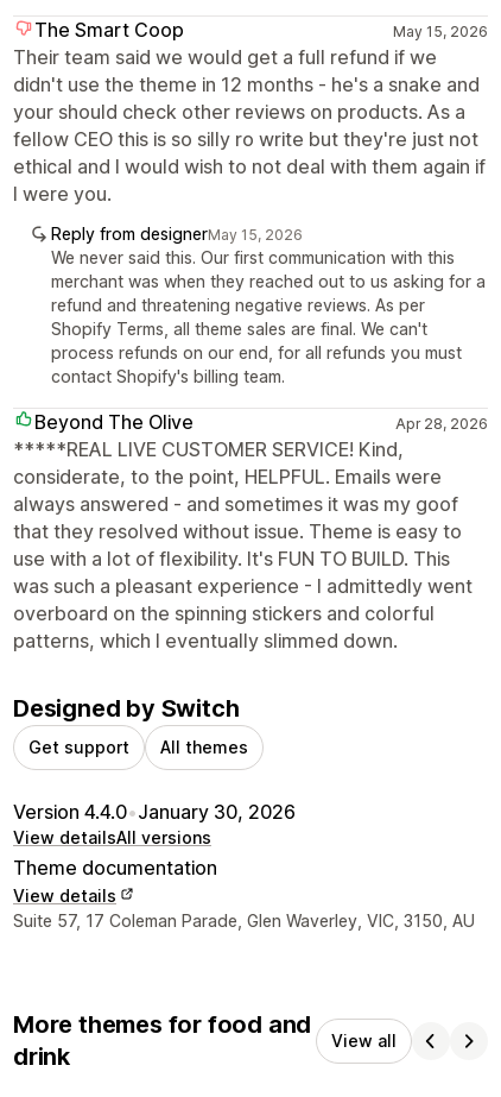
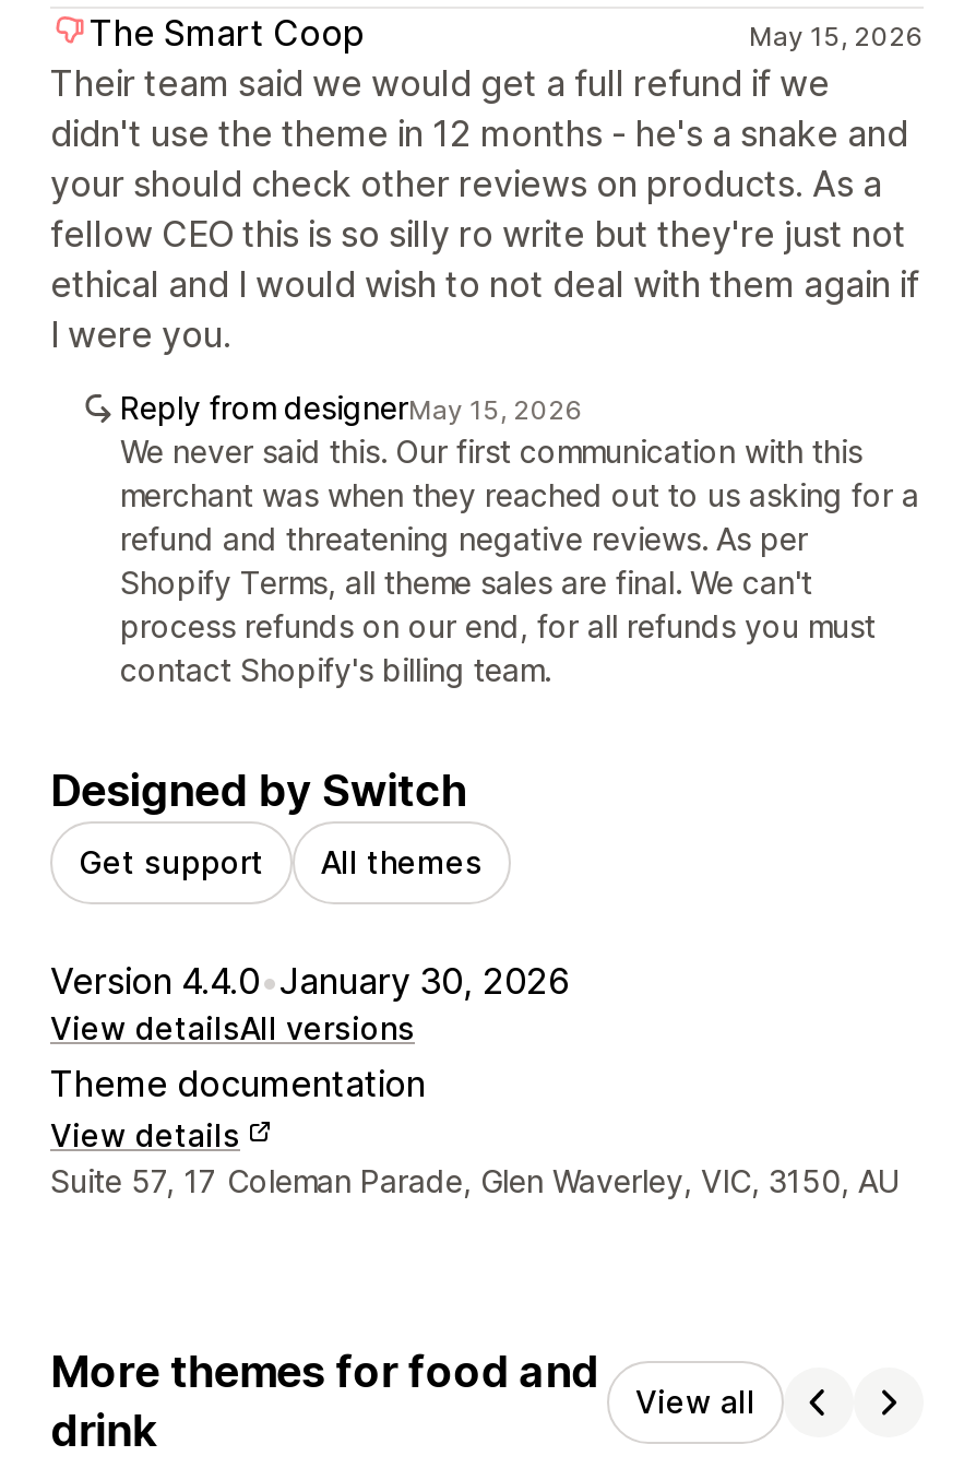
[13,410,488,652] Beyond The Olive | Apr 28, 2026 | *****REAL LIVE CUSTOMER SERVICE! Kind, | considerate, to the point, HELPFUL. Emails were | always answered - and sometimes it was my goof | that they resolved without issue. Theme is easy to | use with a lot of flexibility. It's FUN TO BUILD. This | was such a pleasant experience - I admittedly went | overboard on the spinning stickers and colorful | patterns, which I eventually slimmed down. -> none

